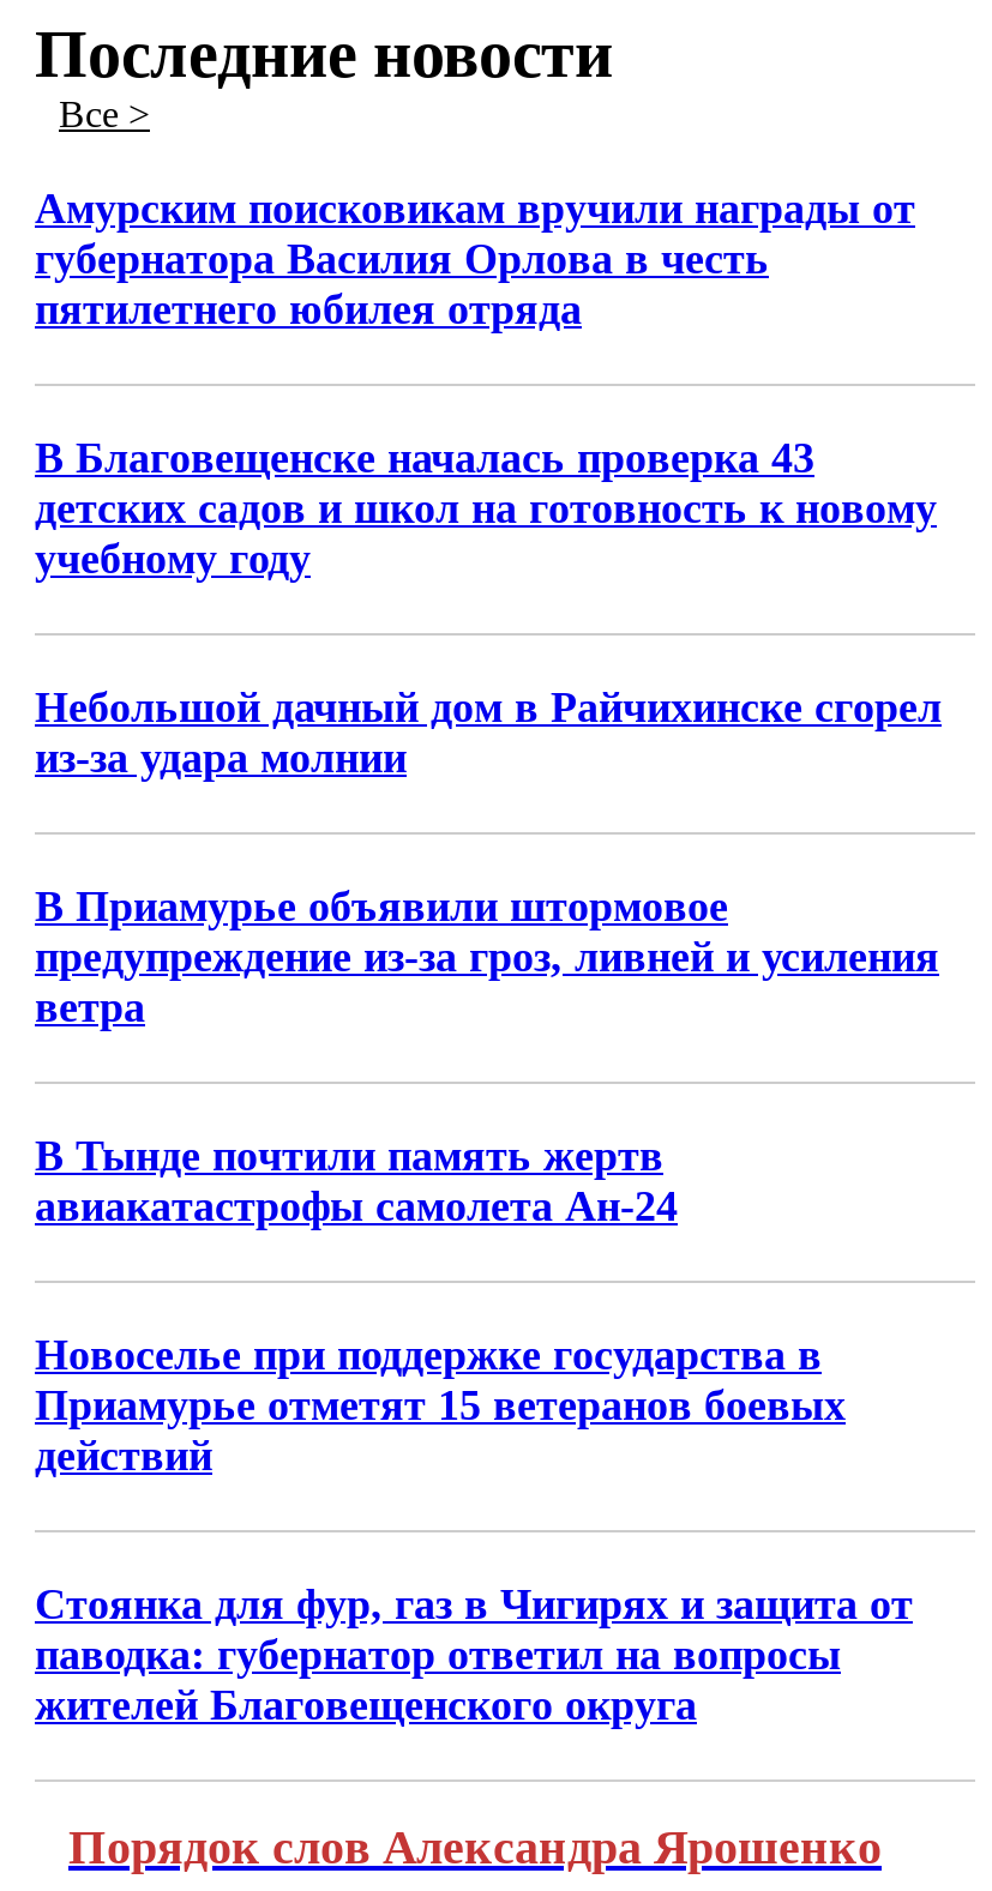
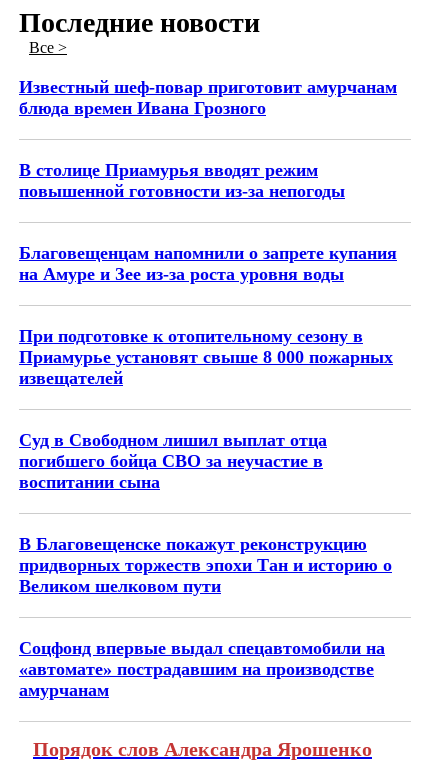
[35,185,915,334] Амурским поисковикам вручили награды от | губернатора Василия Орлова в честь | пятилетнего юбилея отряда -> [19,77,397,118] Известный шеф-повар приготовит амурчанам | блюда времен Ивана Грозного
[35,435,937,583] В Благовещенске началась проверка 43 | детских садов и школ на готовность к новому | учебному году -> [19,160,345,201] В столице Приамурья вводят режим | повышенной готовности из-за непогоды
[35,684,942,783] Небольшой дачный дом в Райчихинске сгорел | из-за удара молнии -> [19,243,397,284] Благовещенцам напомнили о запрете купания | на Амуре и Зее из-за роста уровня воды
[35,883,939,1032] В Приамурье объявили штормовое | предупреждение из-за гроз, ливней и усиления | ветра -> [19,326,393,388] При подготовке к отопительному сезону в | Приамурье установят свыше 8 000 пожарных | извещателей
[35,1133,678,1231] В Тынде почтили память жертв | авиакатастрофы самолета Ан-24 -> [19,430,327,492] Суд в Свободном лишил выплат отца | погибшего бойца СВО за неучастие в | воспитании сына
[35,1332,846,1480] Новоселье при поддержке государства в | Приамурье отметят 15 ветеранов боевых | действий -> [19,534,392,596] В Благовещенске покажут реконструкцию | придворных торжеств эпохи Тан и историю о | Великом шелковом пути
[35,1581,913,1730] Стоянка для фур, газ в Чигирях и защита от | паводка: губернатор ответил на вопросы | жителей Благовещенского округа -> [19,638,385,700] Соцфонд впервые выдал спецавтомобили на | «автомате» пострадавшим на производстве | амурчанам

